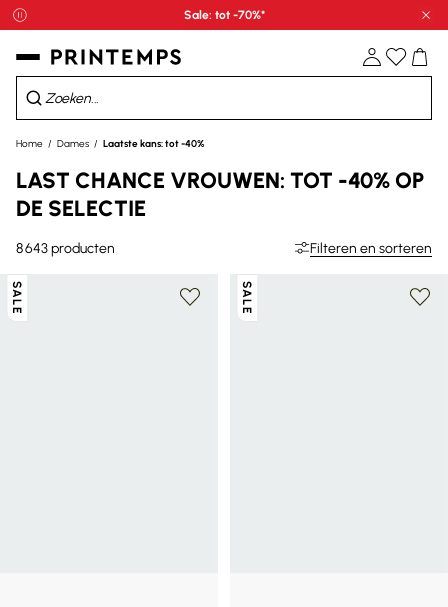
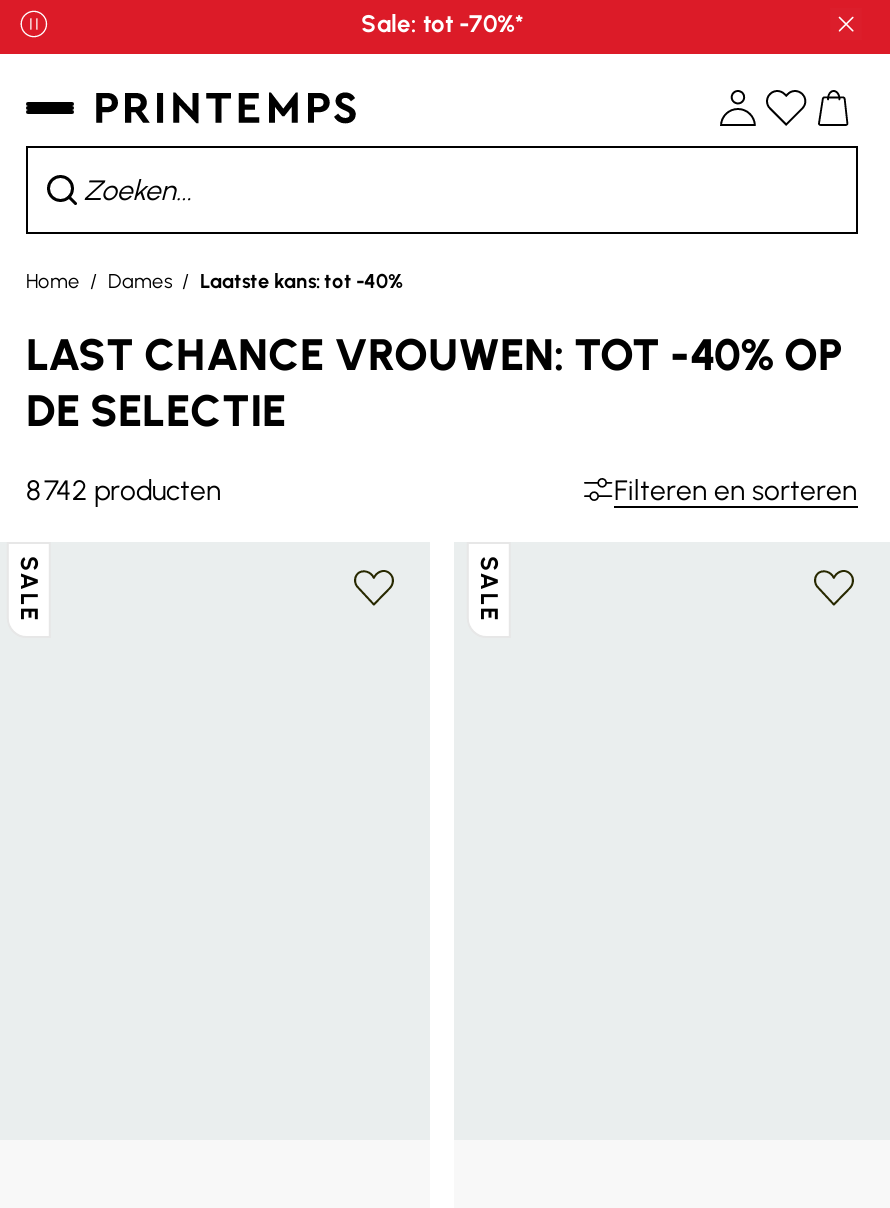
[16,240,115,257] 8 643 producten -> [26,474,222,508] 8 742 producten

